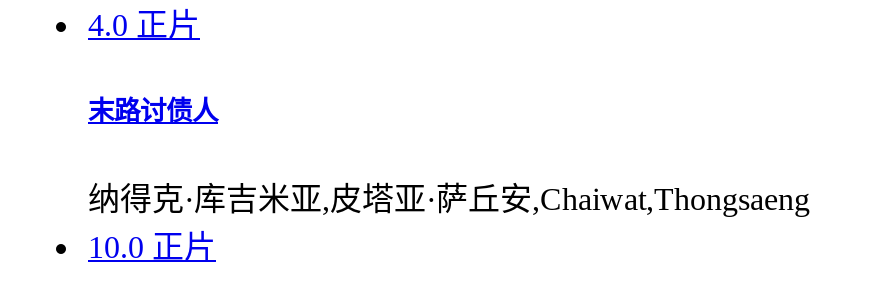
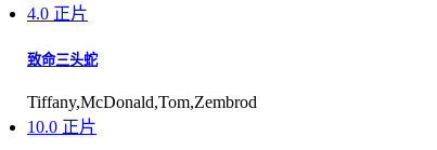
[88,96,218,126] 末路讨债人 -> [27,52,98,68] 致命三头蛇
[88,182,810,216] 纳得克·库吉米亚,皮塔亚·萨丘安,Chaiwat,Thongsaeng -> [27,93,257,111] Tiffany,McDonald,Tom,Zembrod

